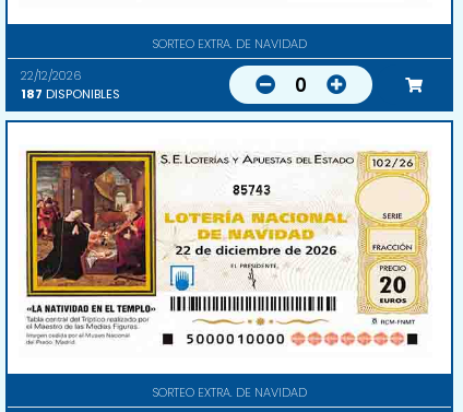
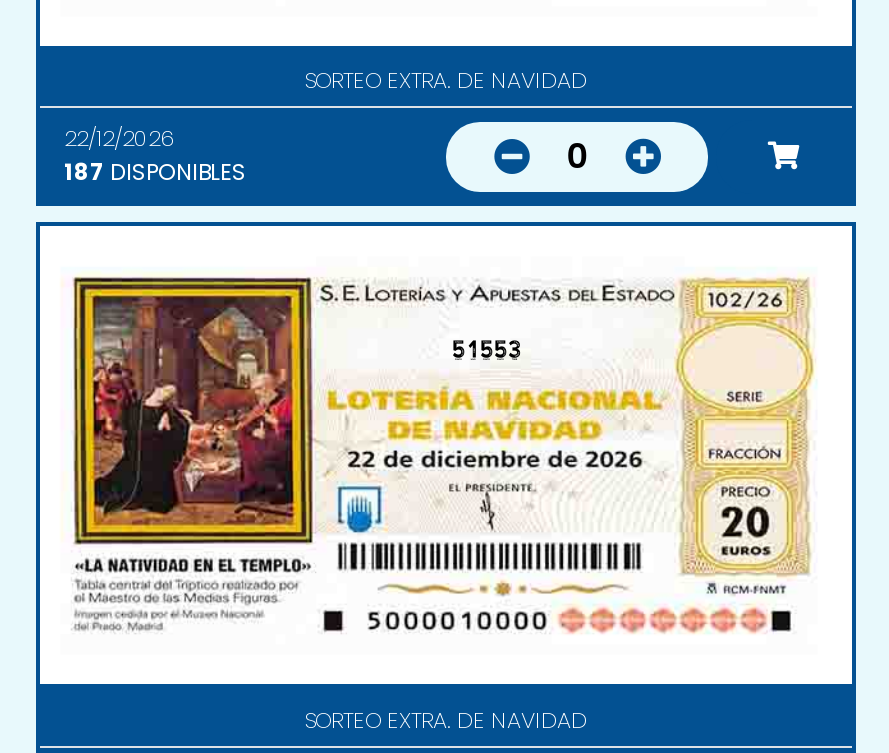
[232,182,271,199] 85743 -> [452,334,522,366] 51553

